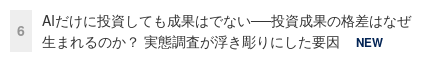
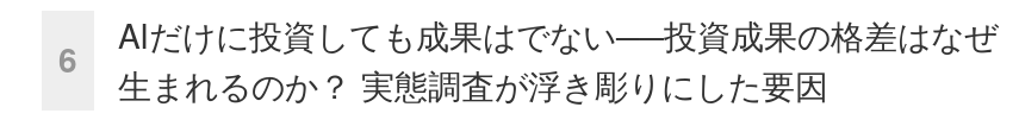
[356,34,383,51] NEW -> none

